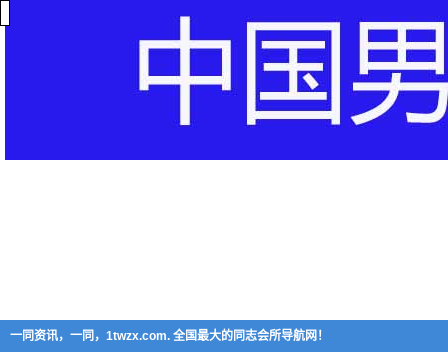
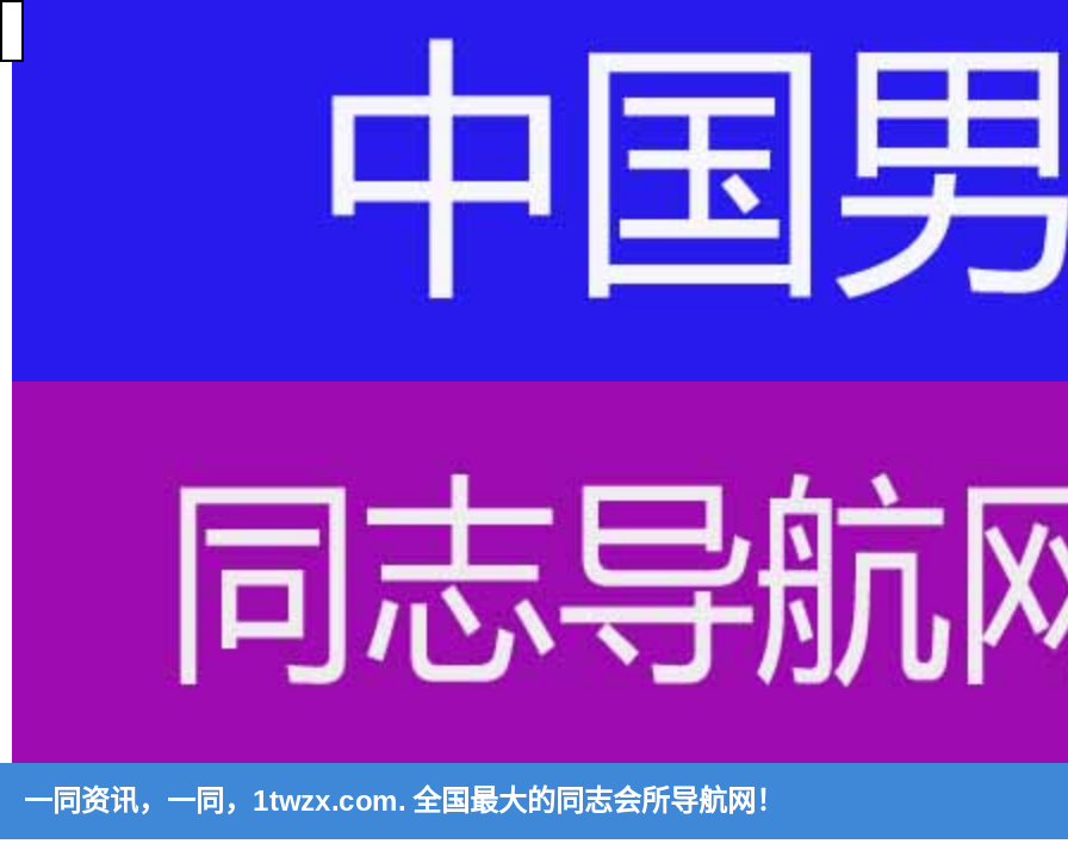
none -> [10,381,1061,765] [image]

